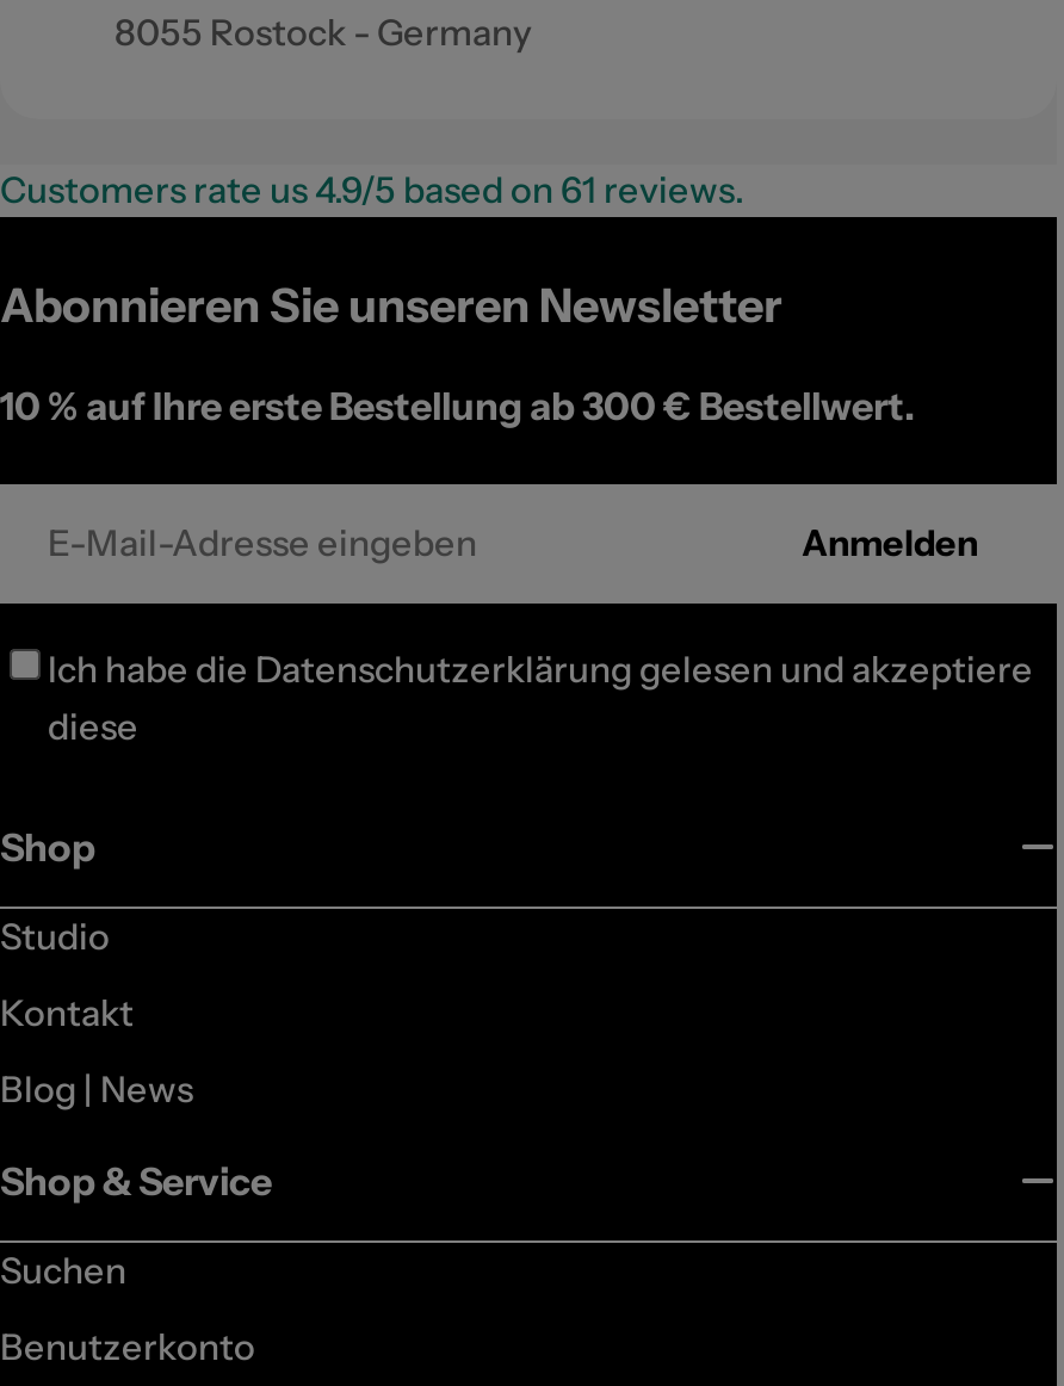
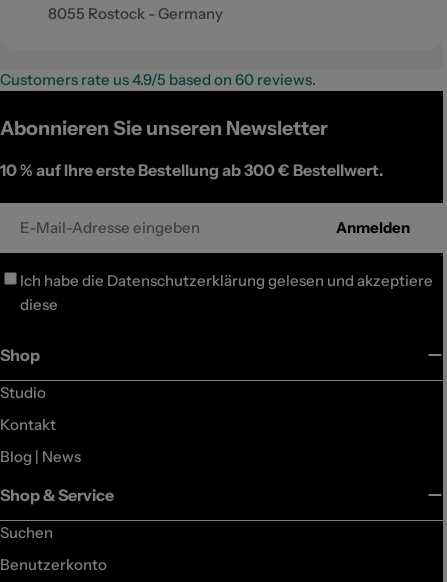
[0,167,744,212] Customers rate us 4.9/5 based on 61 reviews. -> [0,70,316,89] Customers rate us 4.9/5 based on 60 reviews.

